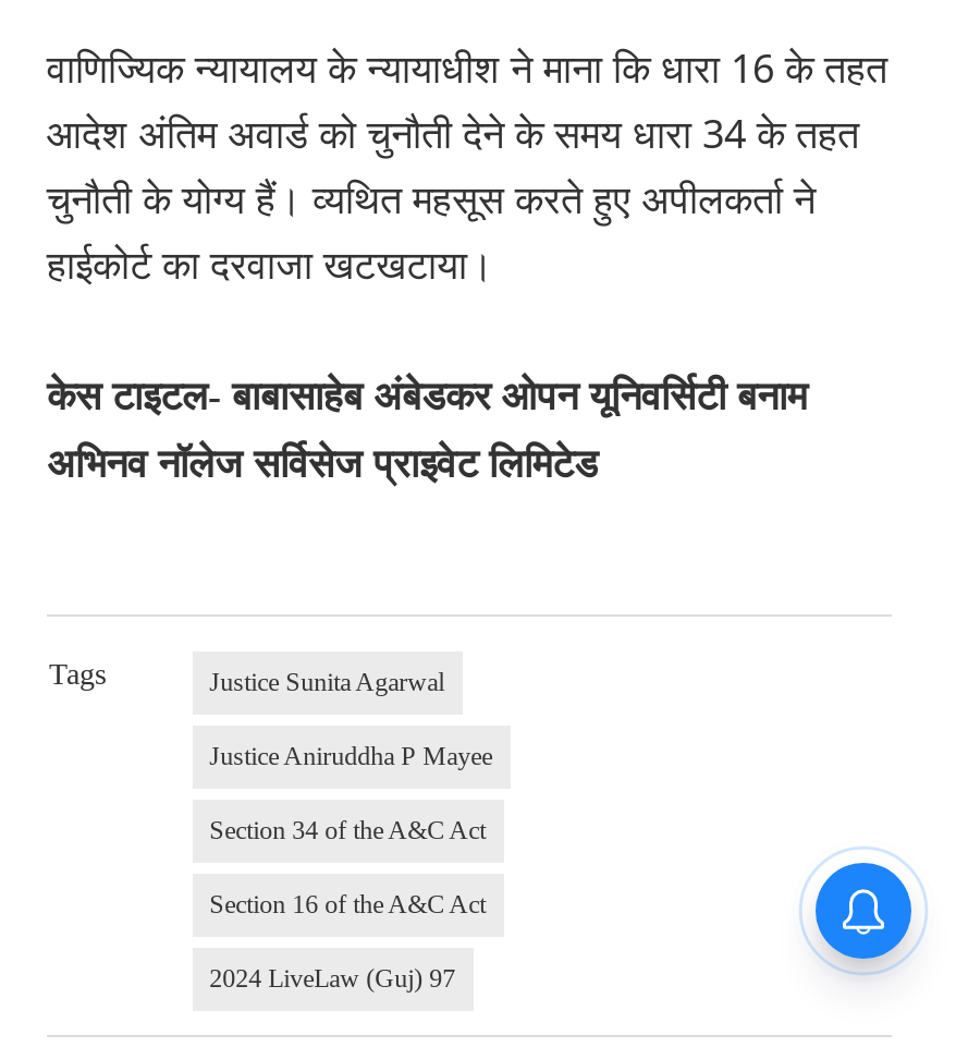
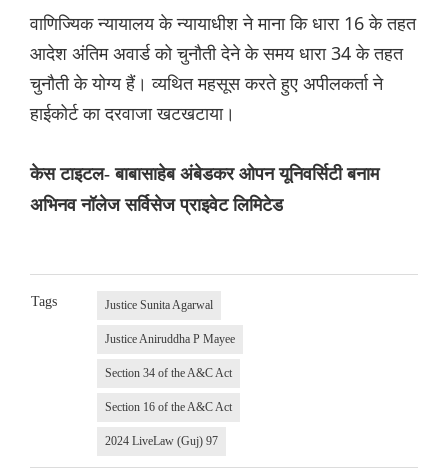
[798,845,929,981] [image] -> none

